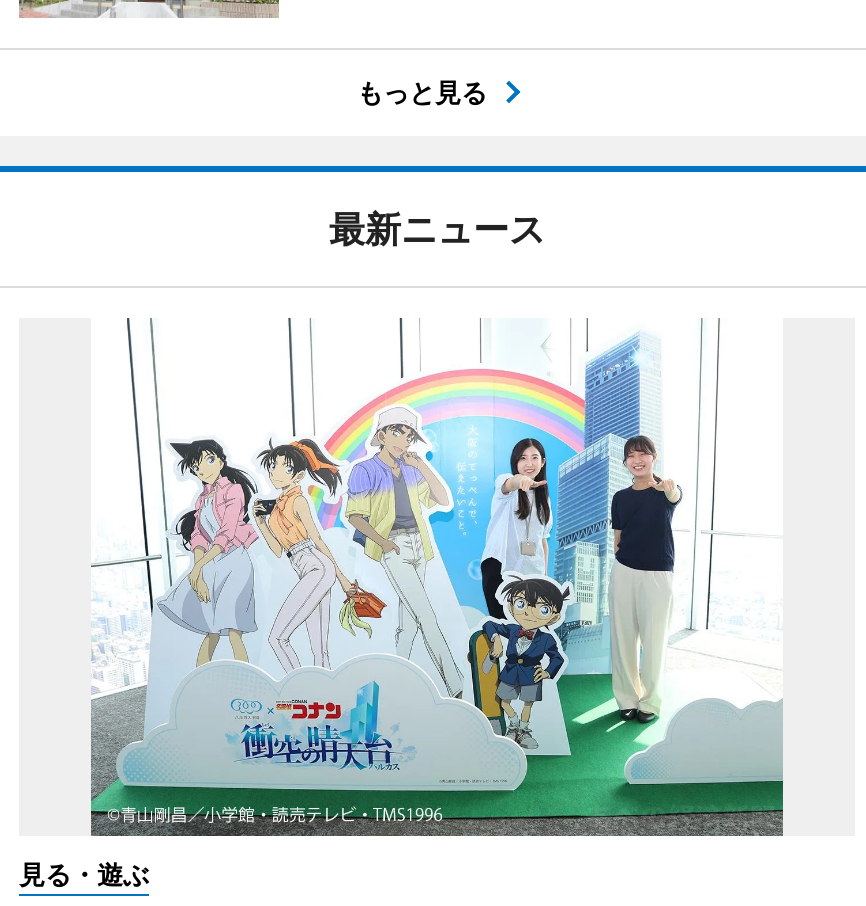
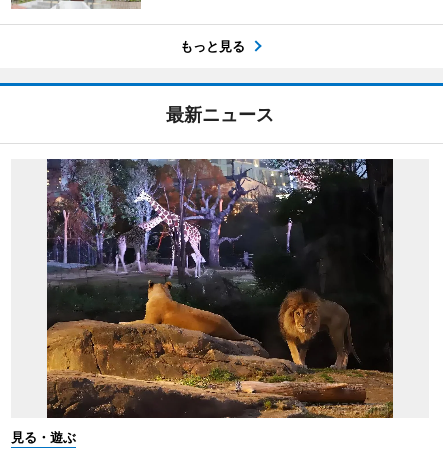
[89,318,785,838] [image] -> [46,158,394,419] [image]

